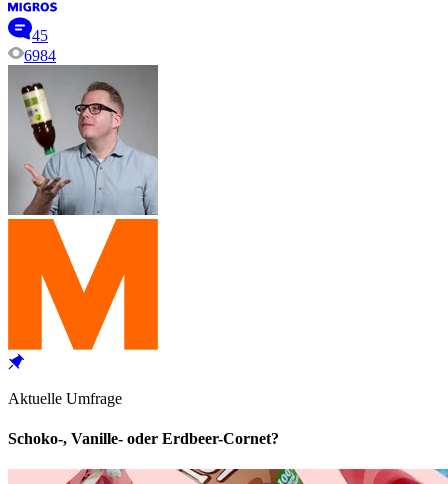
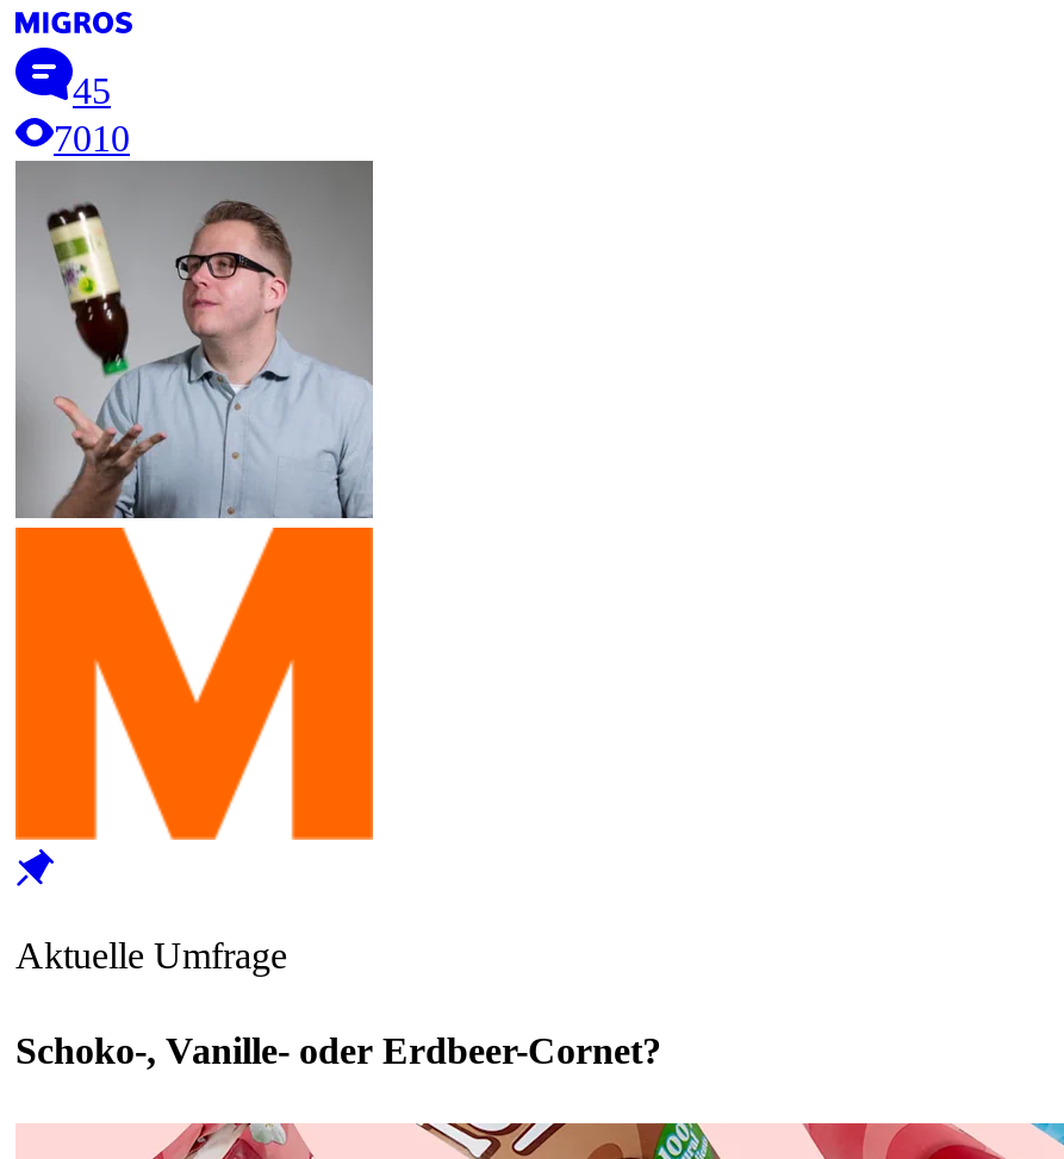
[24,47,56,64] 6984 -> [54,119,130,159] 7010

